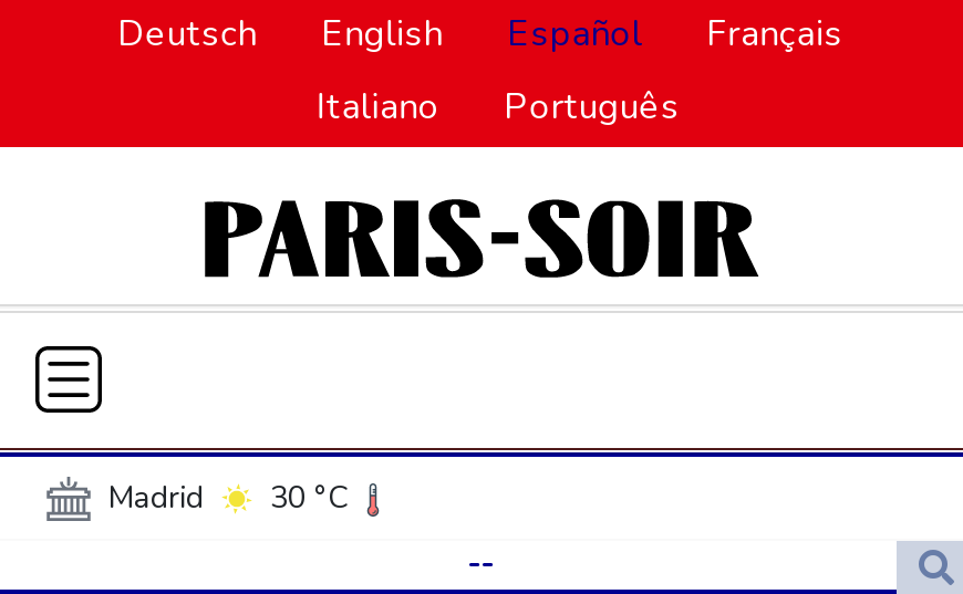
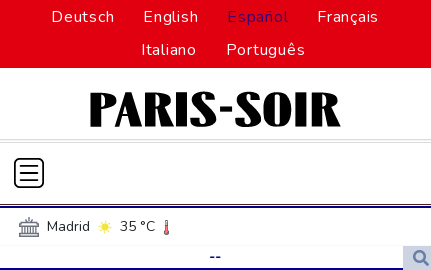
[108,477,348,519] Madrid 30 °C -> [47,217,155,236] Madrid 35 °C

